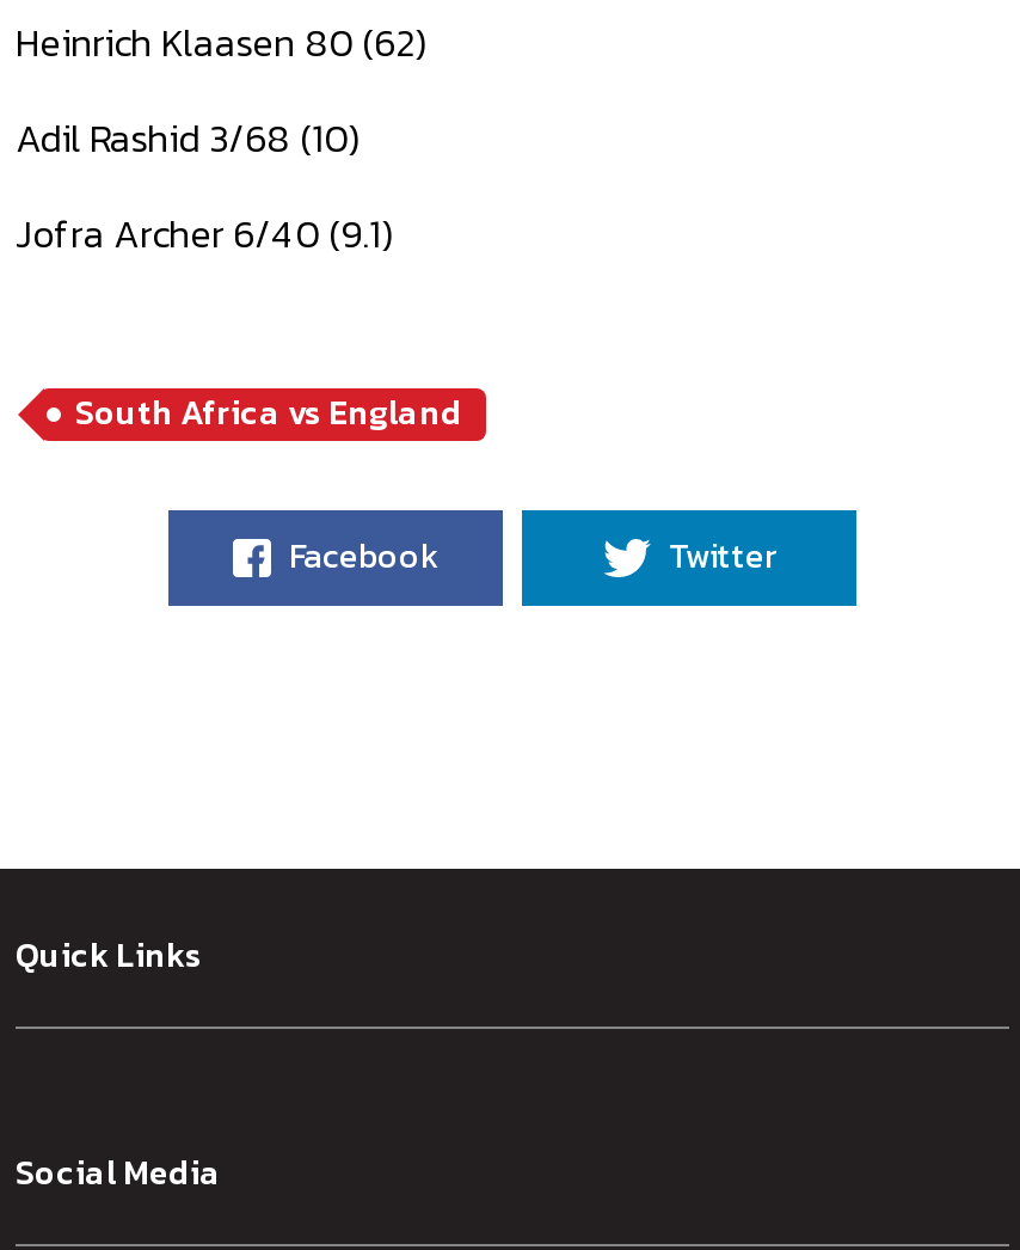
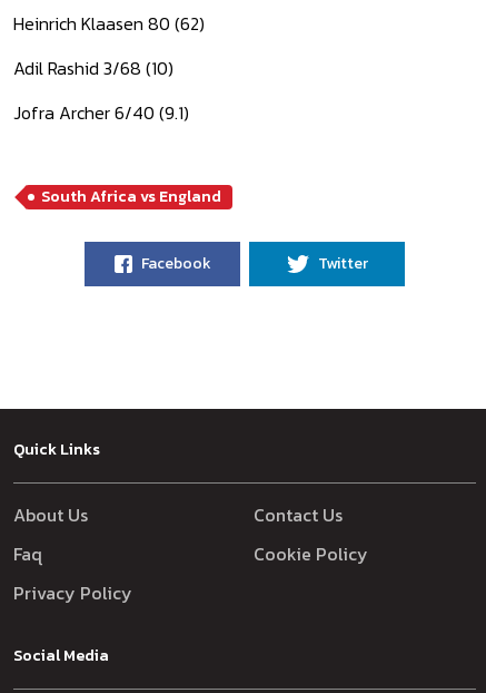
none -> [13,501,368,606] About Us | Contact Us | Faq | Cookie Policy | Privacy Policy

